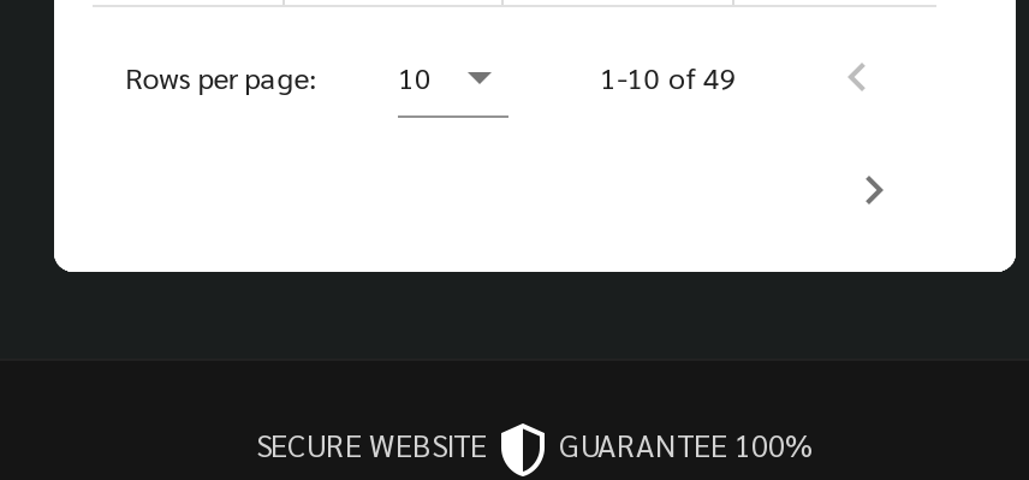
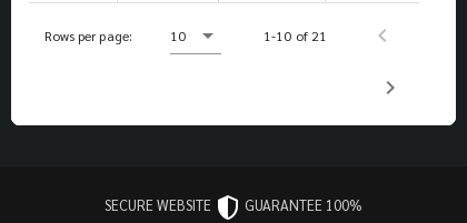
[600,57,737,96] 1-10 of 49 -> [264,26,327,44] 1-10 of 21

